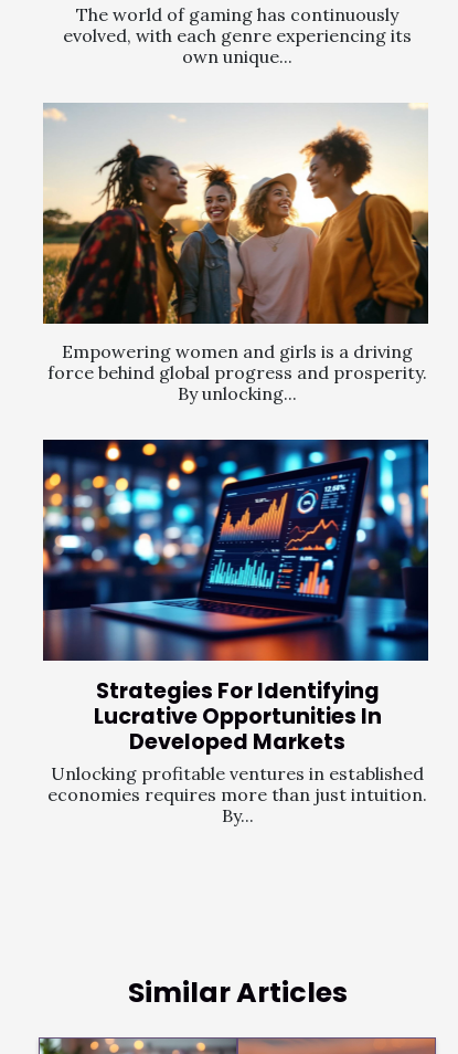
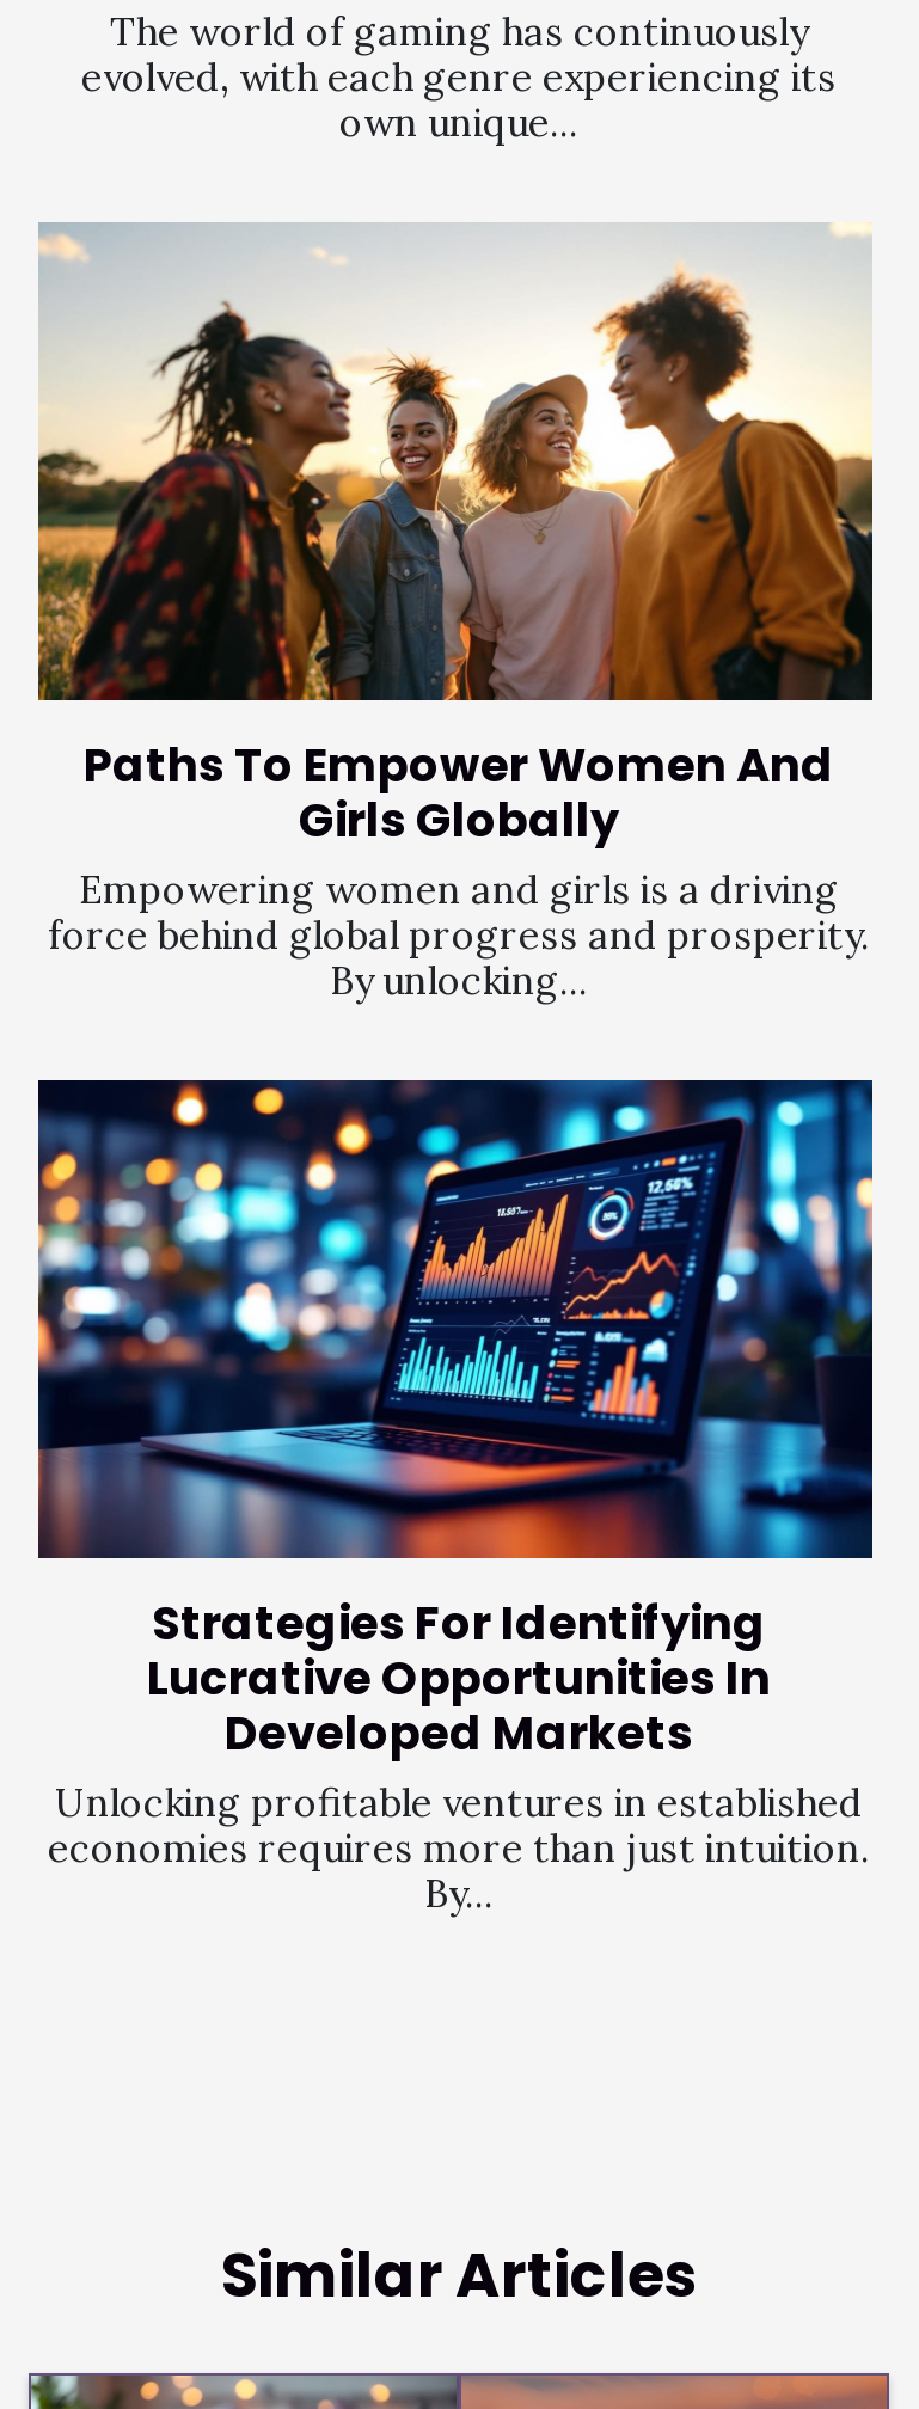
none -> [84,733,834,853] Paths To Empower Women And | Girls Globally

